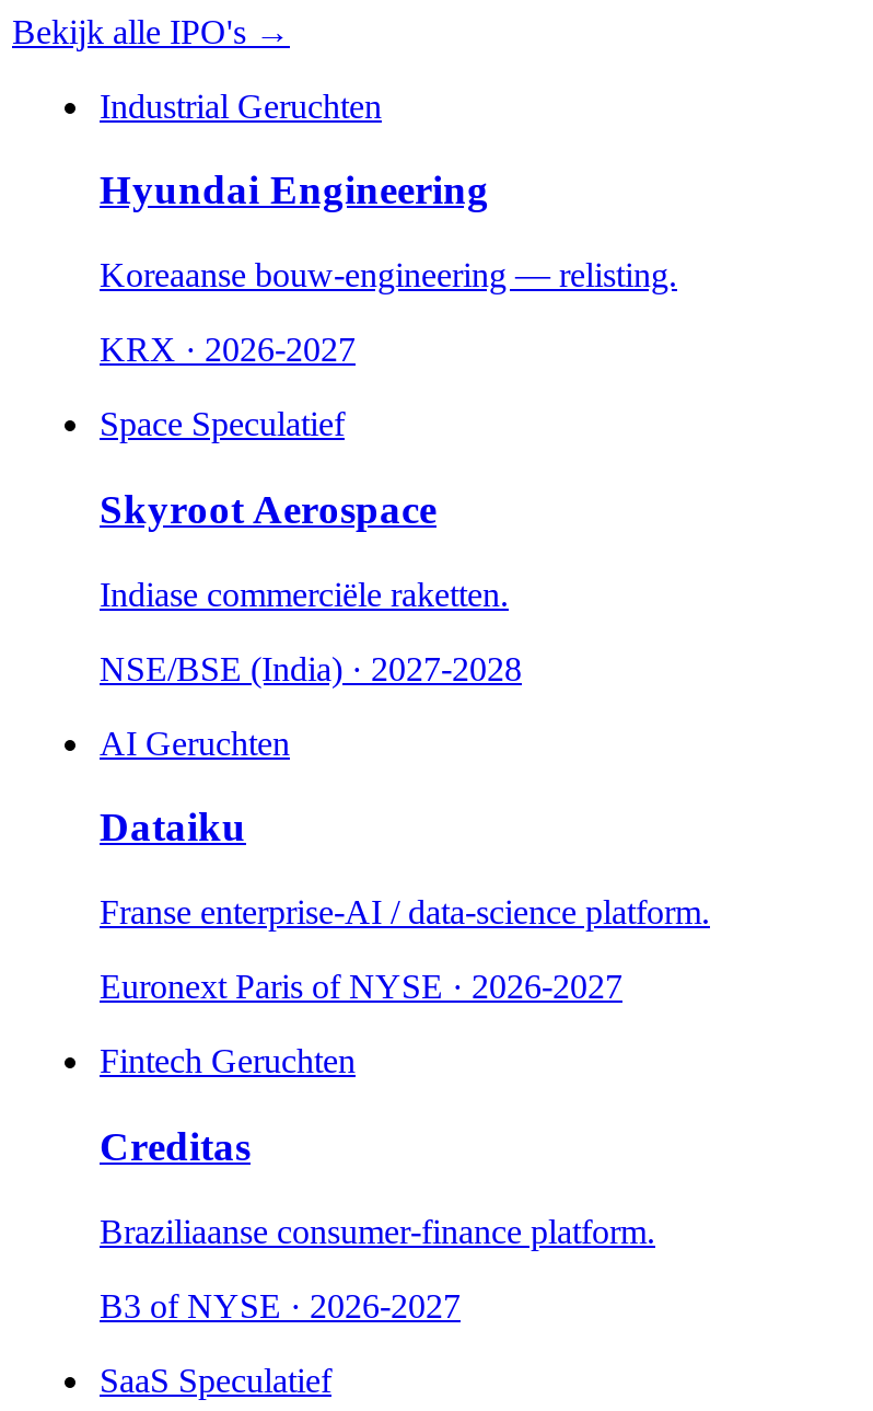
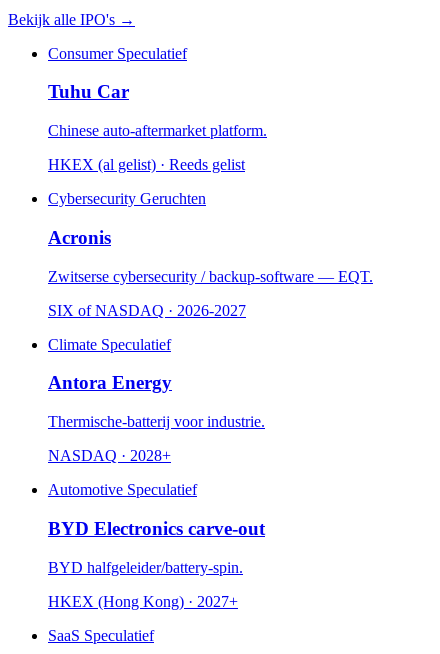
[100,87,382,124] Industrial Geruchten -> [48,45,187,62] Consumer Speculatief
[100,167,489,213] Hyundai Engineering -> [48,81,129,102] Tuhu Car
[100,257,677,294] Koreaanse bouw-engineering — relisting. -> [48,122,267,139] Chinese auto-aftermarket platform.
[100,331,356,368] KRX · 2026-2027 -> [48,156,245,173] HKEX (al gelist) · Reeds gelist
[100,405,345,443] Space Speculatief -> [48,190,206,207] Cybersecurity Geruchten
[100,486,436,532] Skyroot Aerospace -> [48,227,111,248] Acronis
[100,575,509,612] Indiase commerciële raketten. -> [48,268,373,285] Zwitserse cybersecurity / backup-software — EQT.
[100,649,522,687] NSE/BSE (India) · 2027-2028 -> [48,302,246,319] SIX of NASDAQ · 2026-2027
[100,724,290,761] AI Geruchten -> [48,336,171,353] Climate Speculatief
[100,804,246,850] Dataiku -> [48,372,172,393] Antora Energy
[100,893,710,931] Franse enterprise-AI / data-science platform. -> [48,413,265,430] Thermische-batterij voor industrie.
[100,968,622,1005] Euronext Paris of NYSE · 2026-2027 -> [48,447,171,464] NASDAQ · 2028+
[100,1042,356,1080] Fintech Geruchten -> [48,481,197,498] Automotive Speculatief
[100,1123,251,1169] Creditas -> [48,518,265,539] BYD Electronics carve-out
[100,1212,655,1249] Braziliaanse consumer-finance platform. -> [48,558,243,575] BYD halfgeleider/battery-spin.
[100,1286,461,1323] B3 of NYSE · 2026-2027 -> [48,592,238,609] HKEX (Hong Kong) · 2027+

